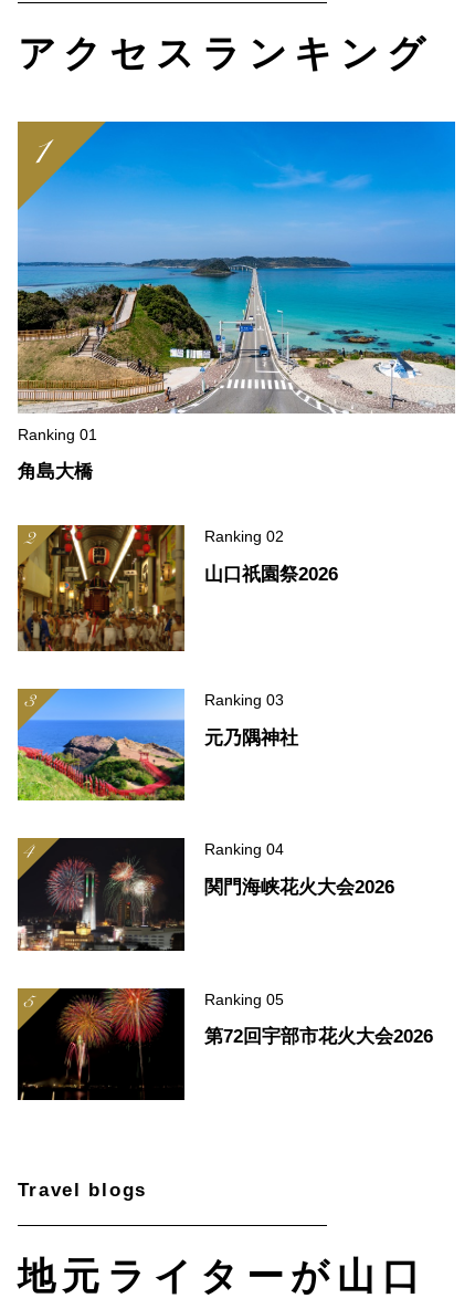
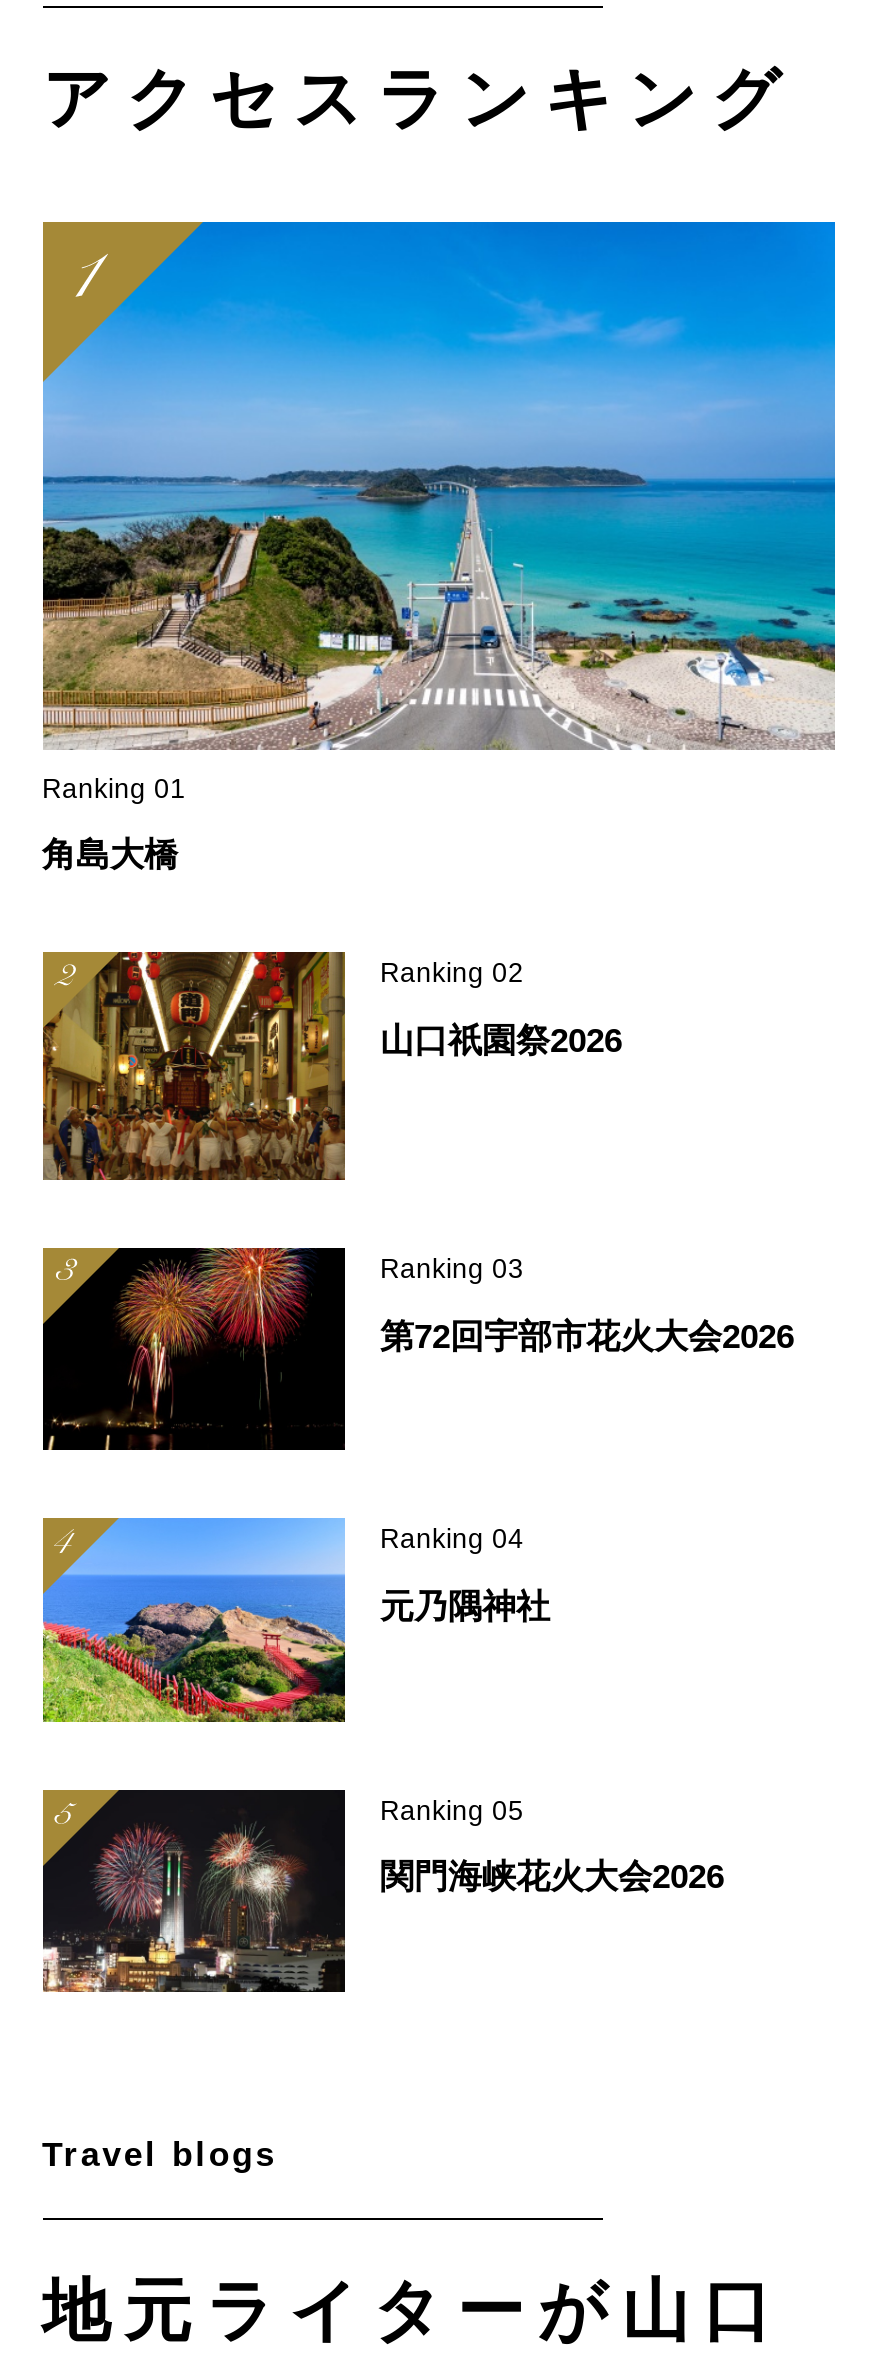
moved [15,689,394,898] -> [39,1518,724,1896]: [image] | 元乃隅神社 | 関門海峡花火大会2026
moved [15,851,184,953] -> [39,1812,345,1996]: [image]
moved [17,987,432,1101] -> [41,1246,794,1452]: [image] | 第72回宇部市花火大会2026

